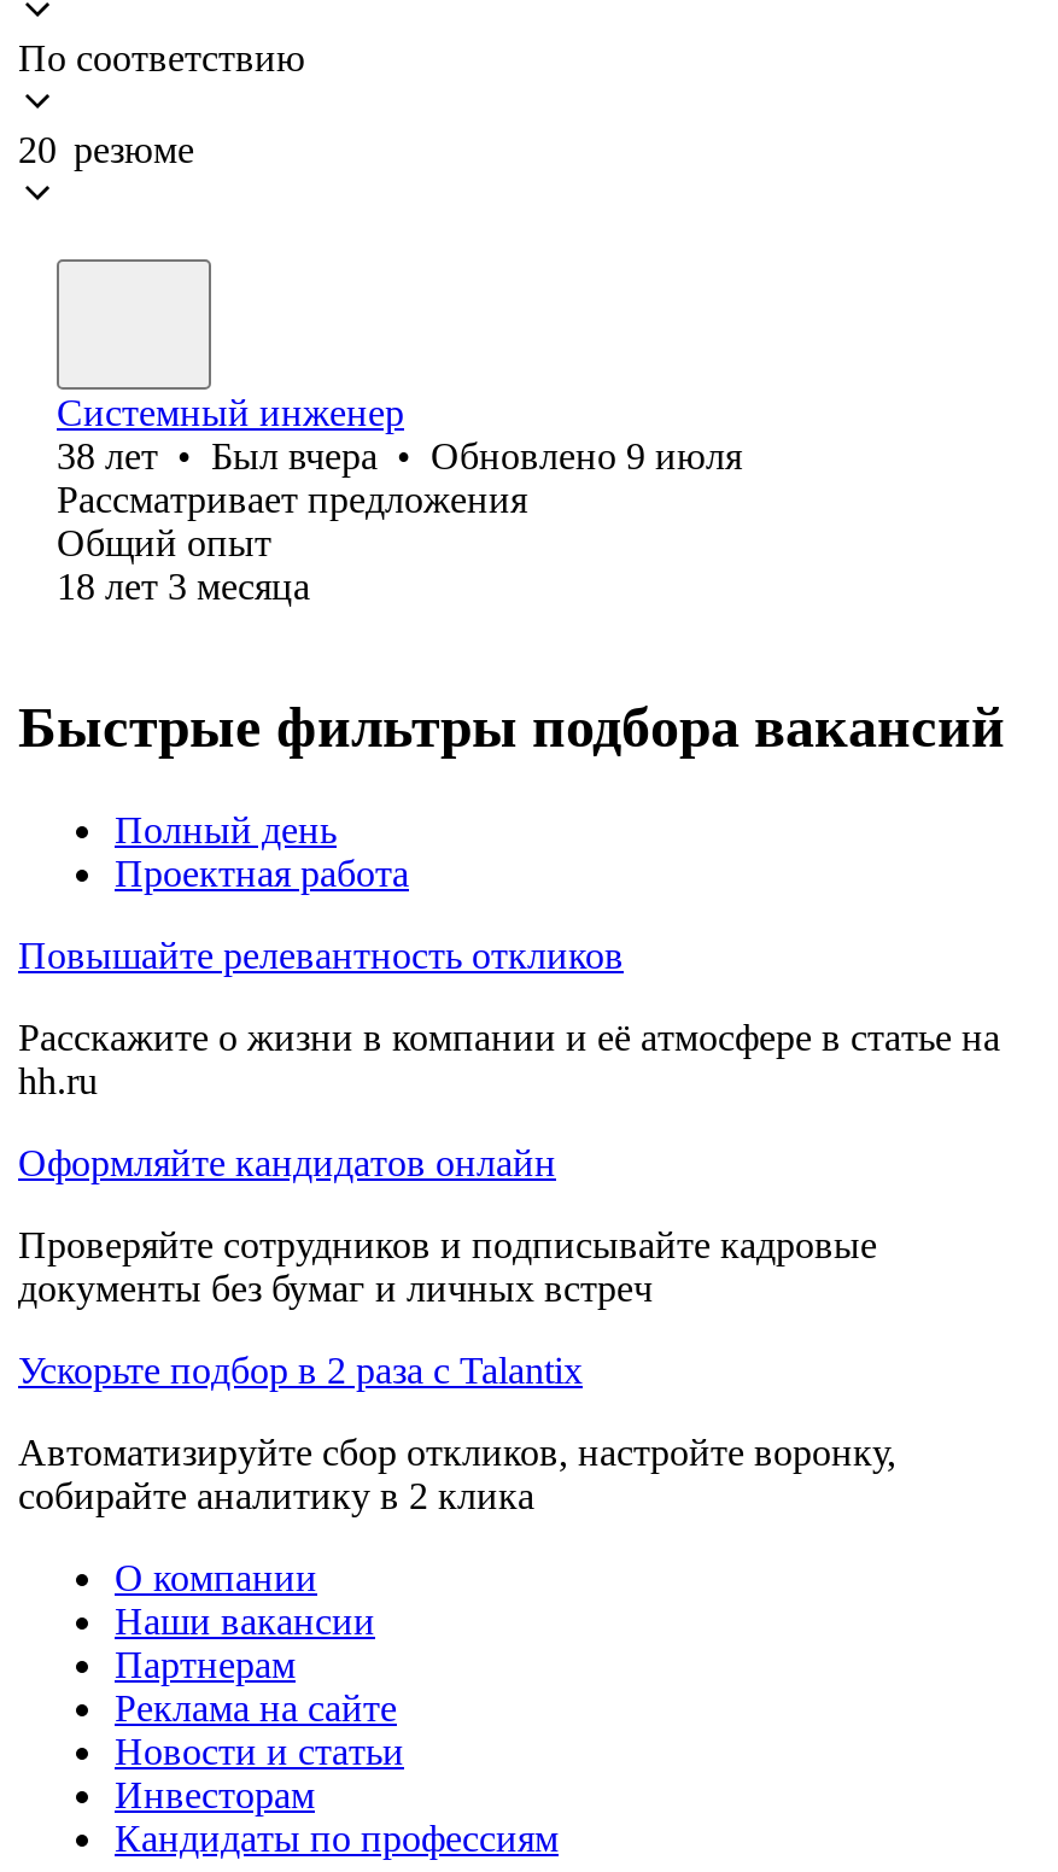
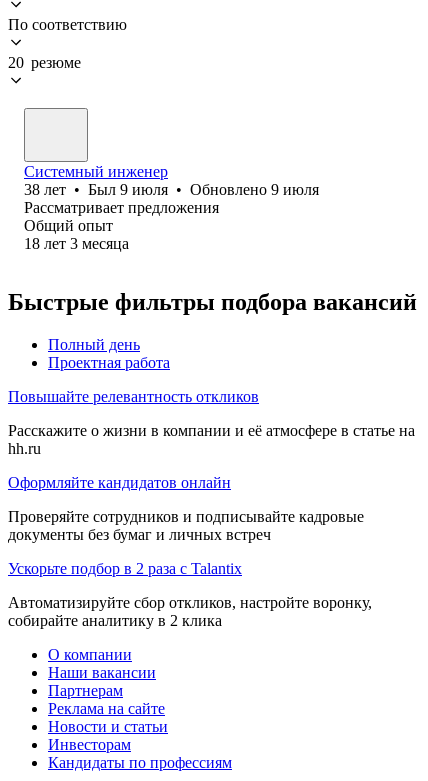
[57,435,742,476] 38 лет • Был вчера • Обновлено 9 июля -> [24,181,319,198] 38 лет • Был 9 июля • Обновлено 9 июля

